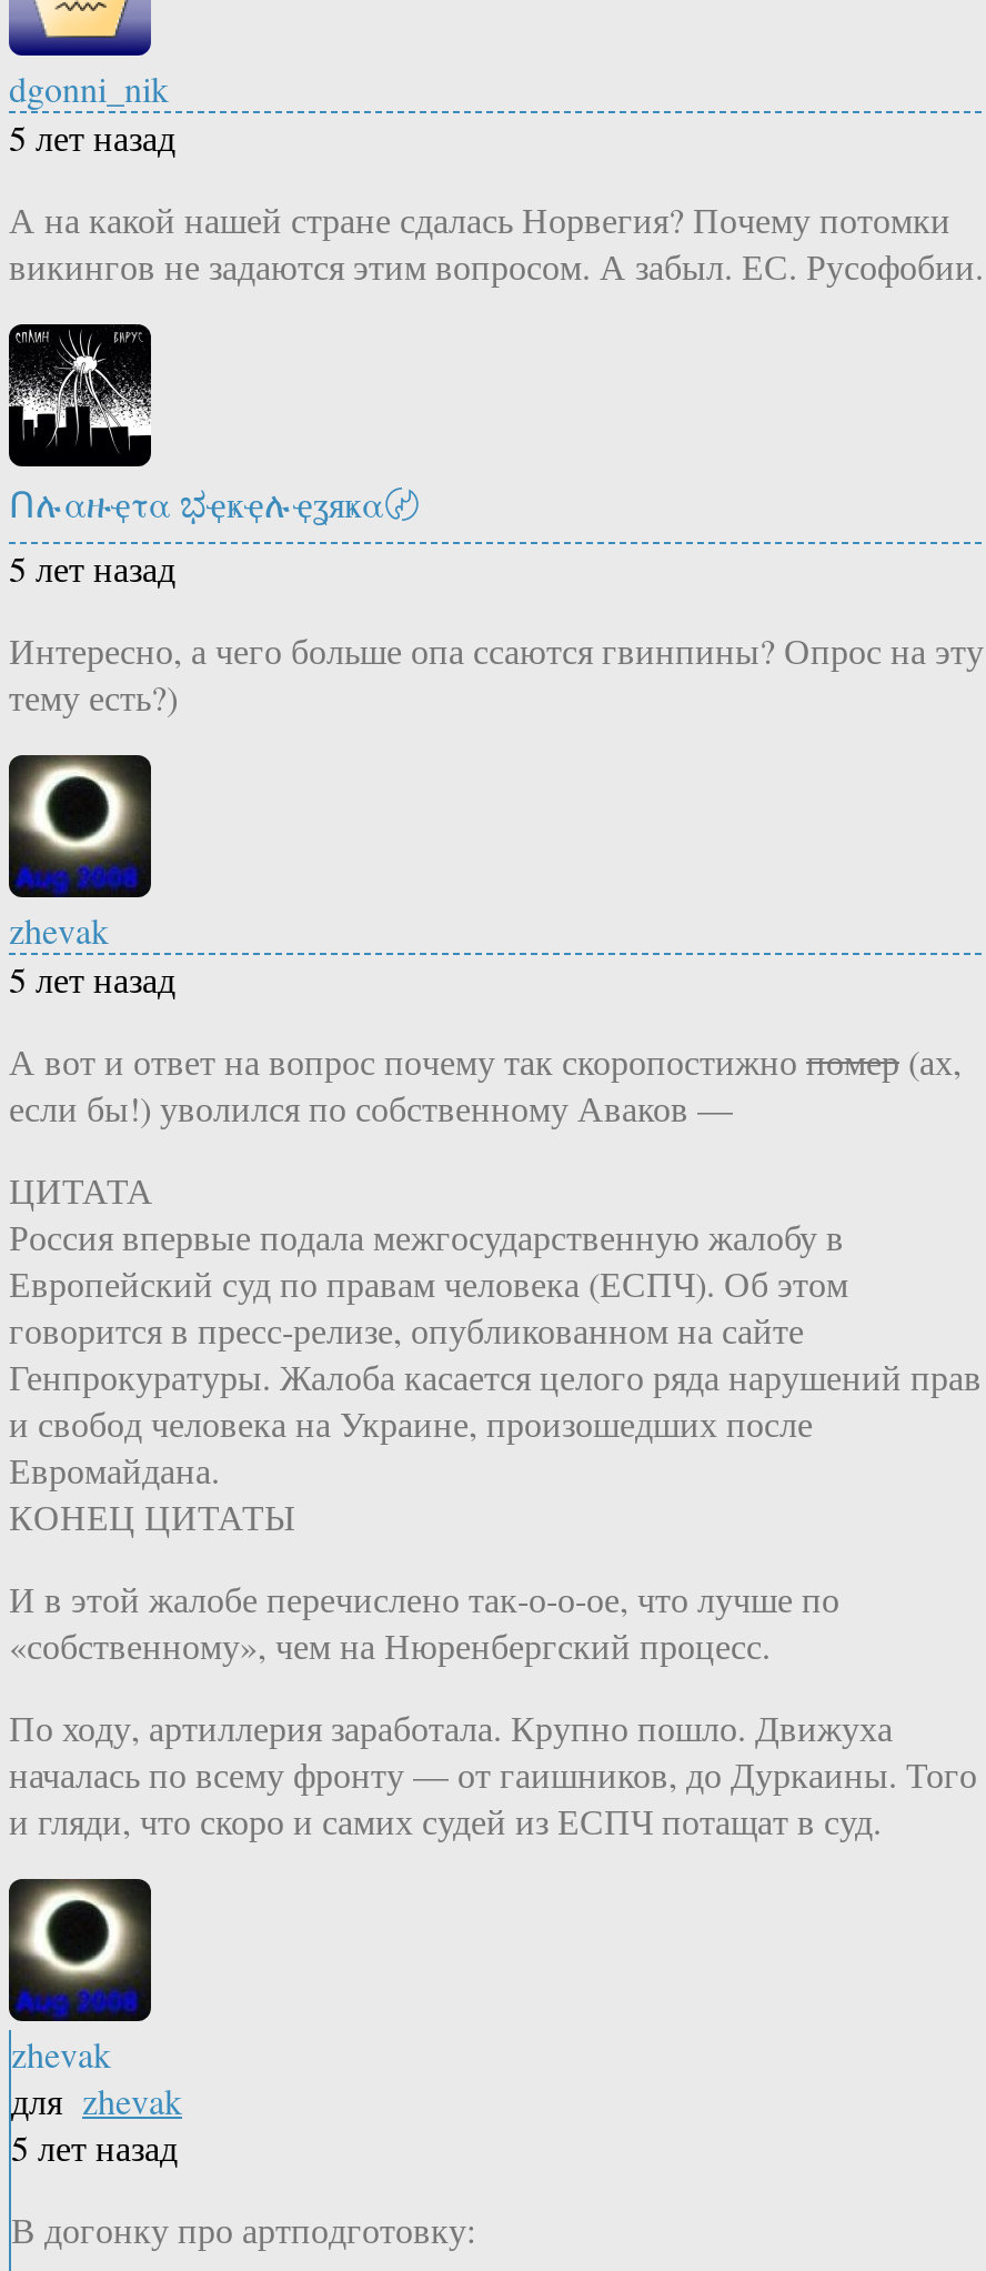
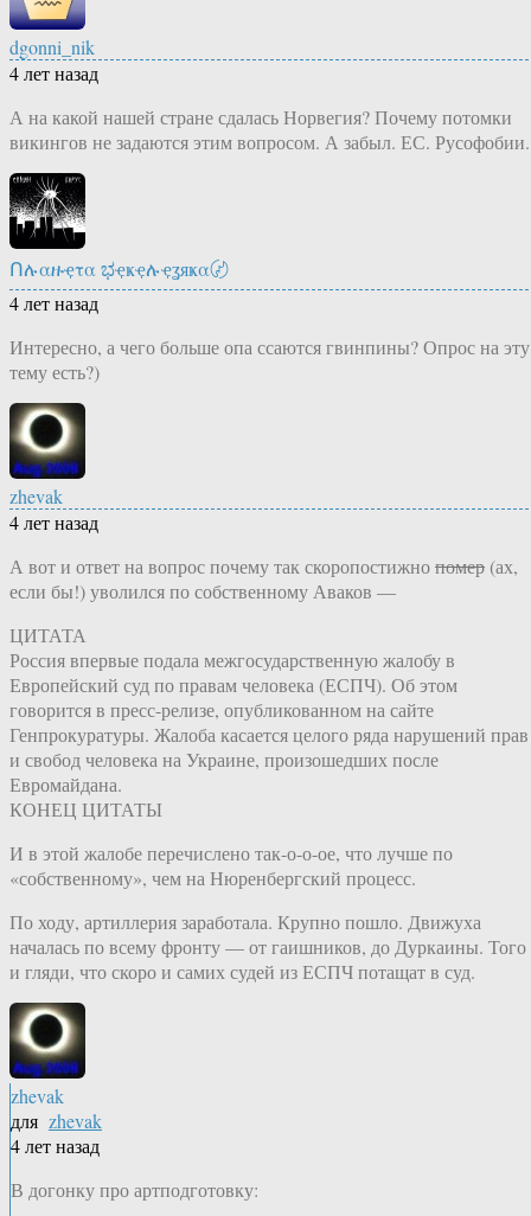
[9,114,175,161] 5 лет назад -> [9,61,98,86] 4 лет назад
[9,545,175,592] 5 лет назад -> [9,291,98,316] 4 лет назад
[9,956,175,1003] 5 лет назад -> [9,510,98,535] 4 лет назад
[11,2124,178,2171] 5 лет назад -> [11,1134,100,1158] 4 лет назад

